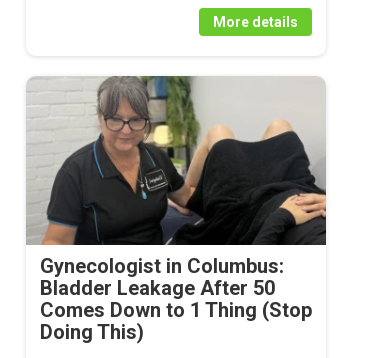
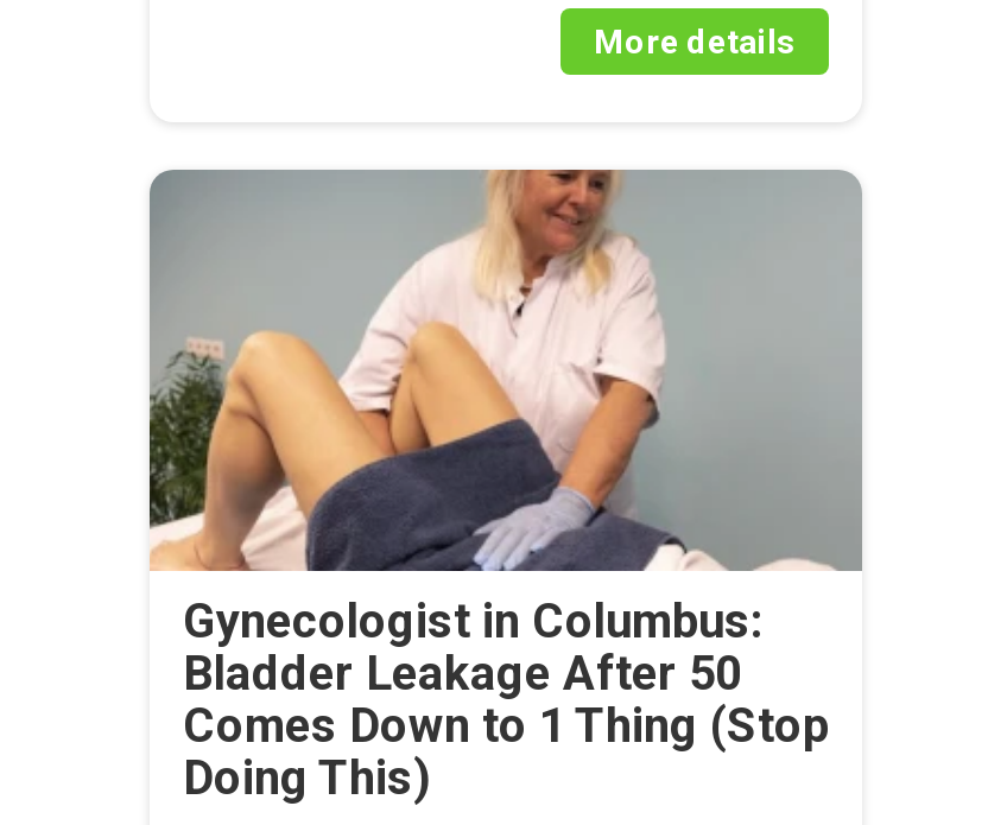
[26,75,326,246] [image] -> [147,167,862,573] [image]

